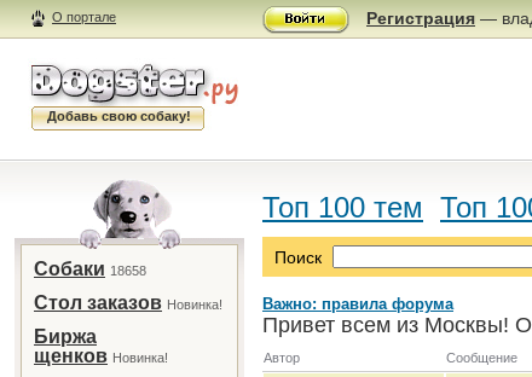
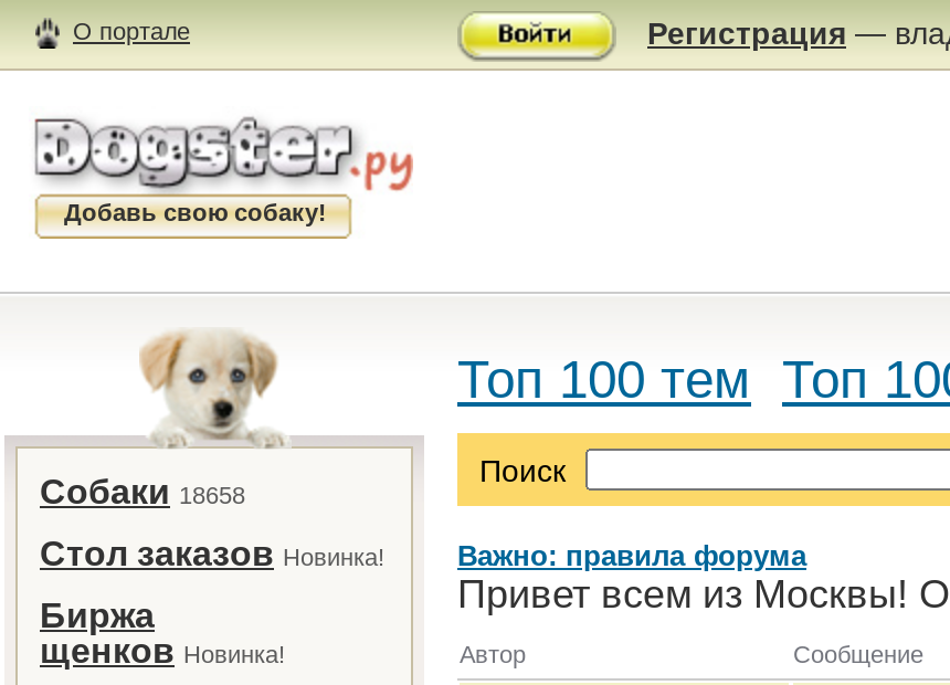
[80,180,180,250] [image] -> [126,329,305,455] [image]

